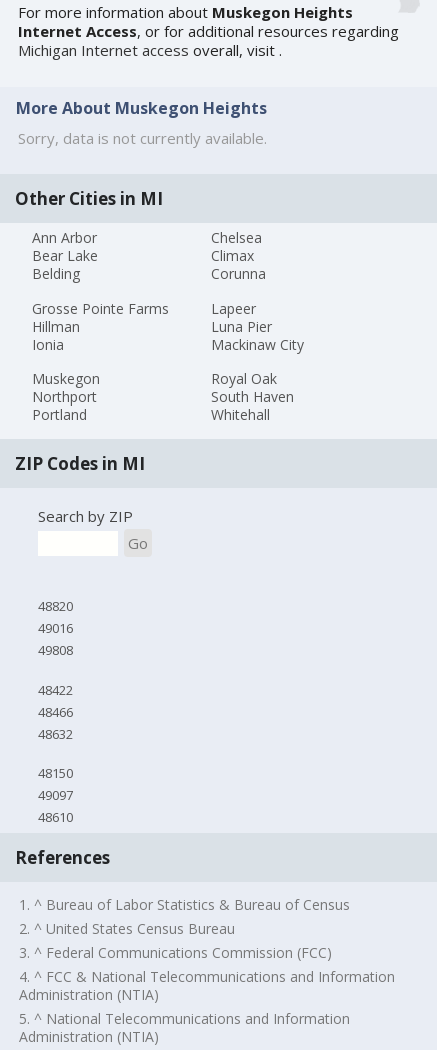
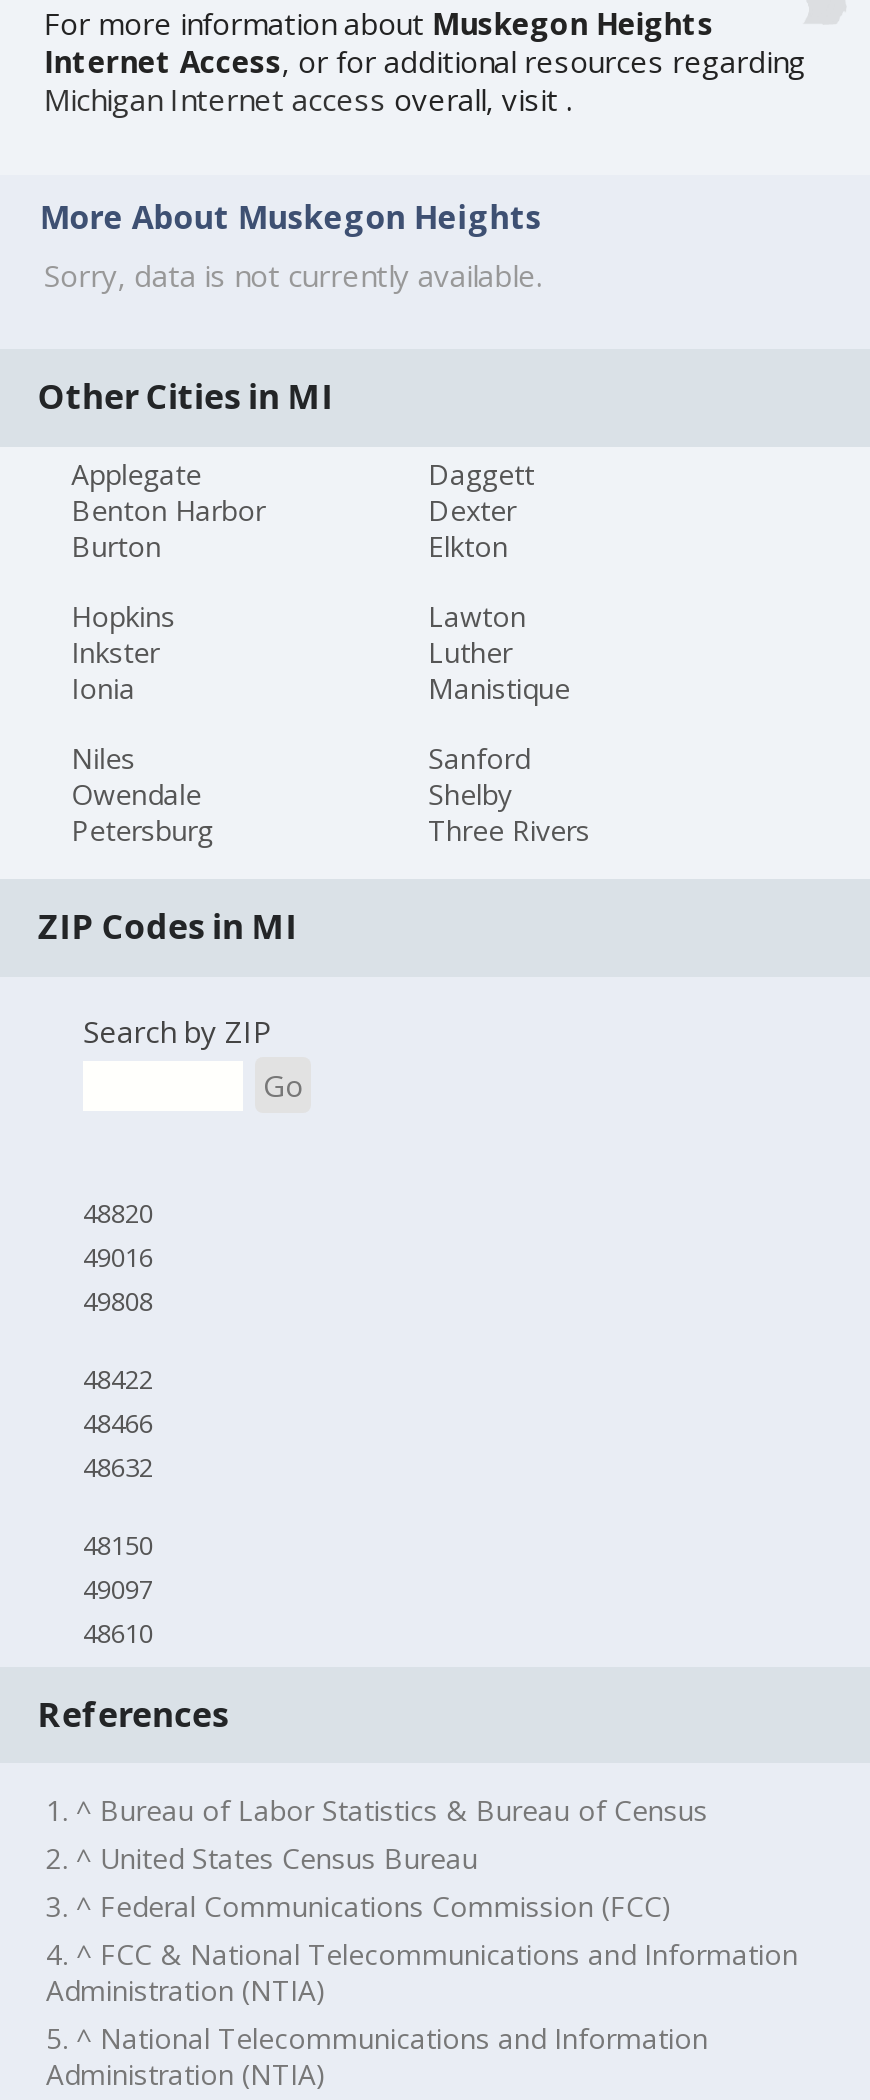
[32,228,98,283] Ann Arbor | Bear Lake | Belding -> [71,456,265,566] Applegate | Benton Harbor | Burton
[210,228,265,283] Chelsea | Climax | Corunna -> [428,456,534,566] Daggett | Dexter | Elkton
[32,299,169,336] Grosse Pointe Farms | Hillman -> [71,597,175,671] Hopkins | Inkster
[210,299,303,354] Lapeer | Luna Pier | Mackinaw City -> [428,597,570,707] Lawton | Luther | Manistique
[32,369,100,424] Muskegon | Northport | Portland -> [71,739,213,849] Niles | Owendale | Petersburg
[210,369,293,424] Royal Oak | South Haven | Whitehall -> [428,739,590,849] Sanford | Shelby | Three Rivers

